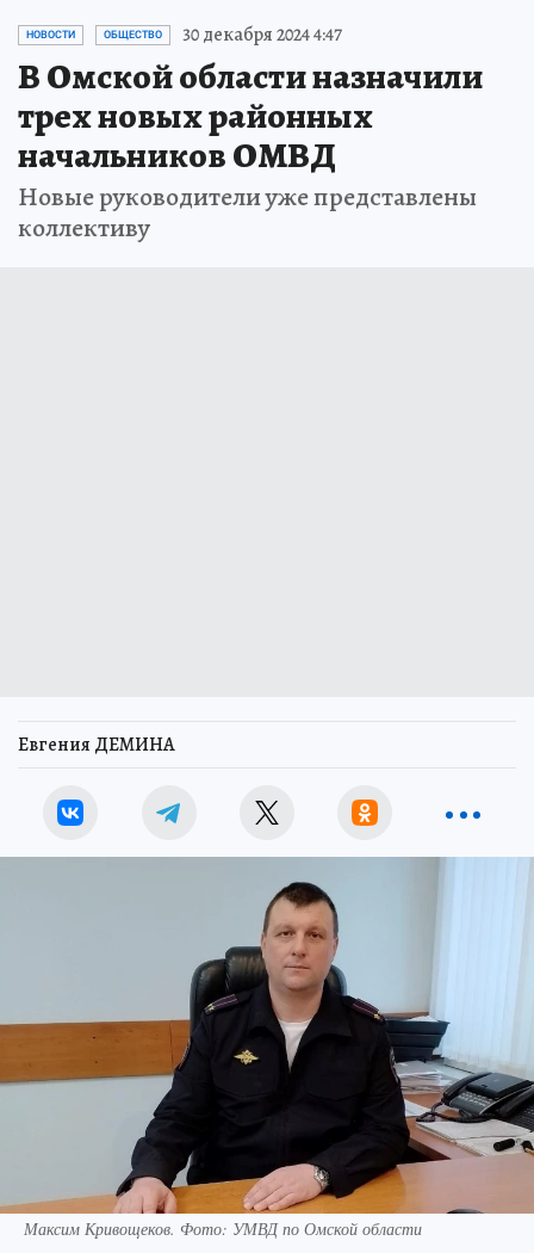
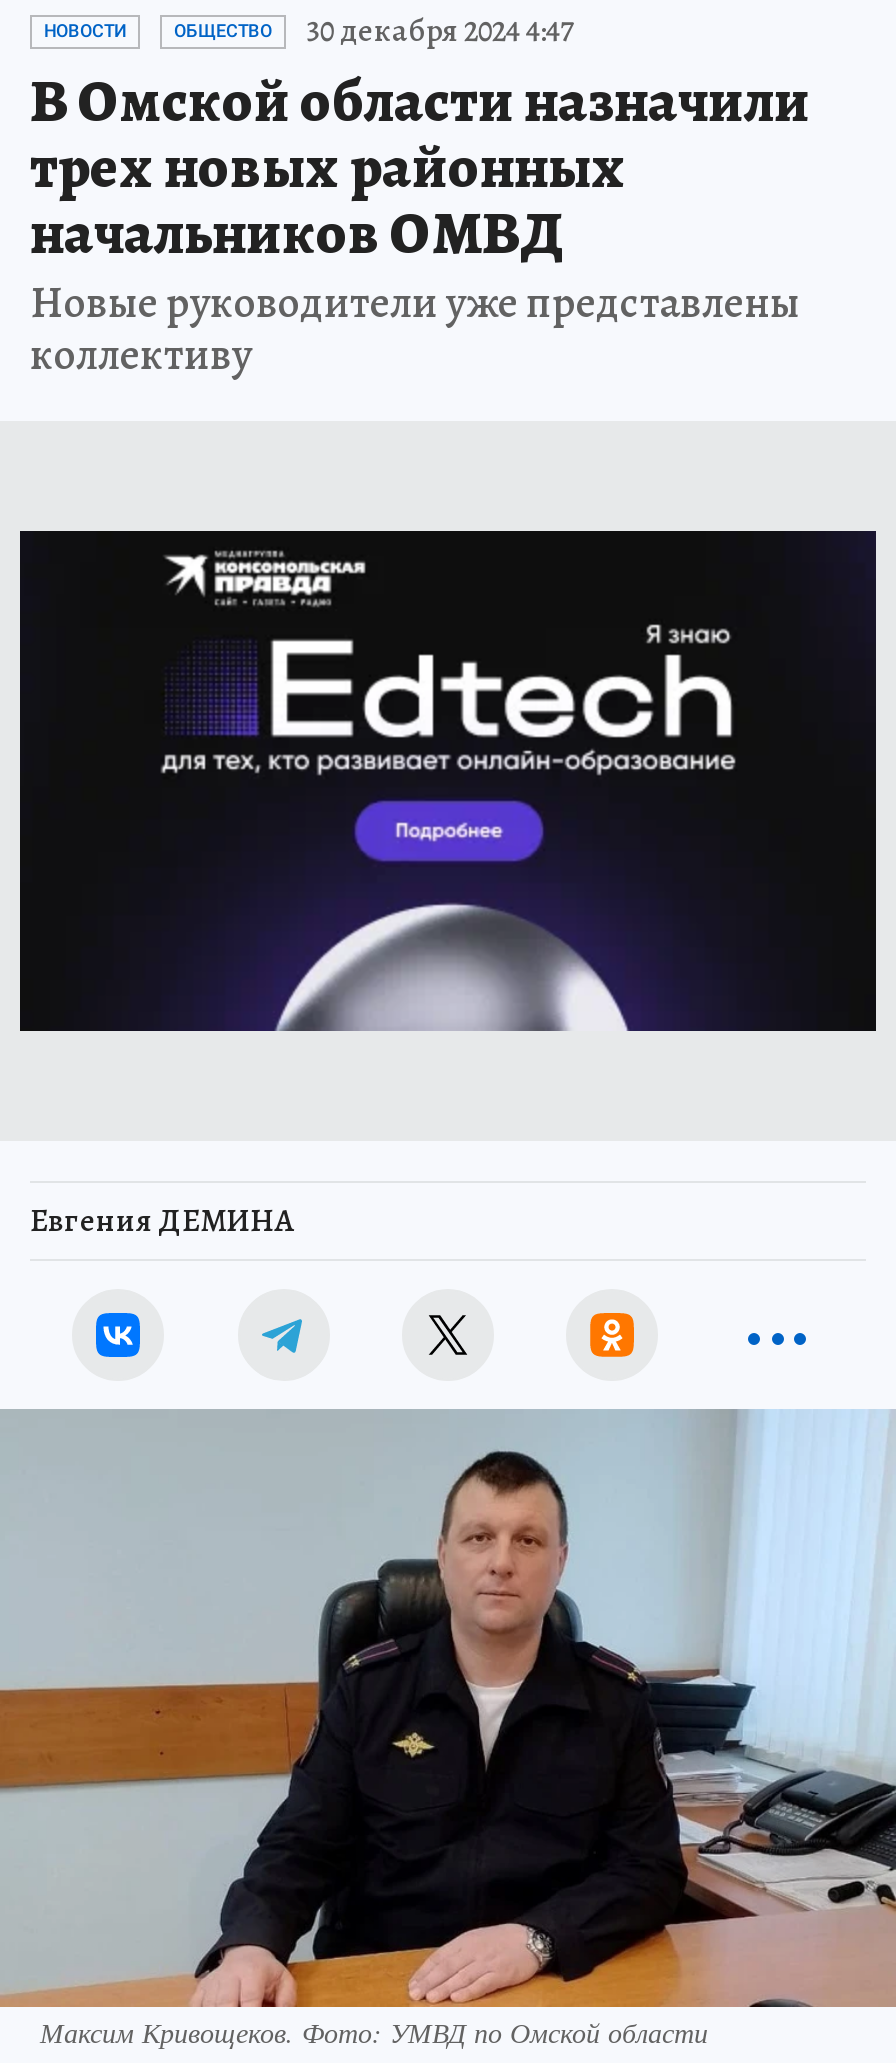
none -> [18,529,878,1033] [image]

